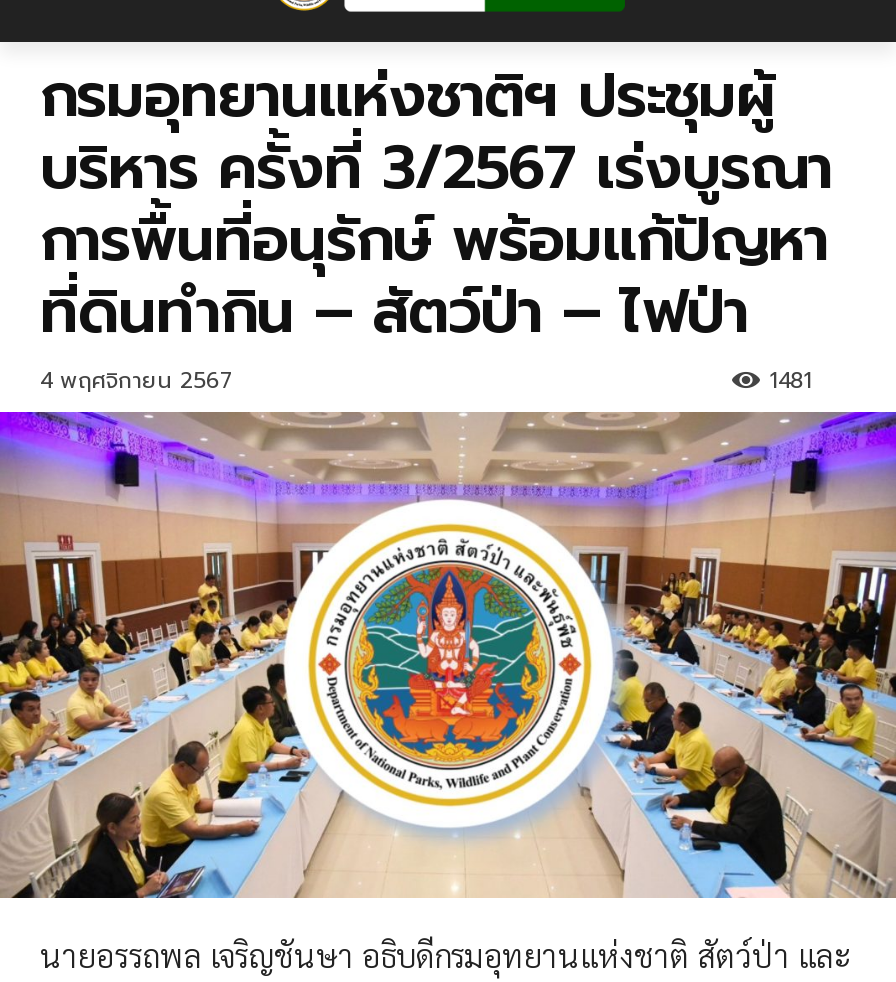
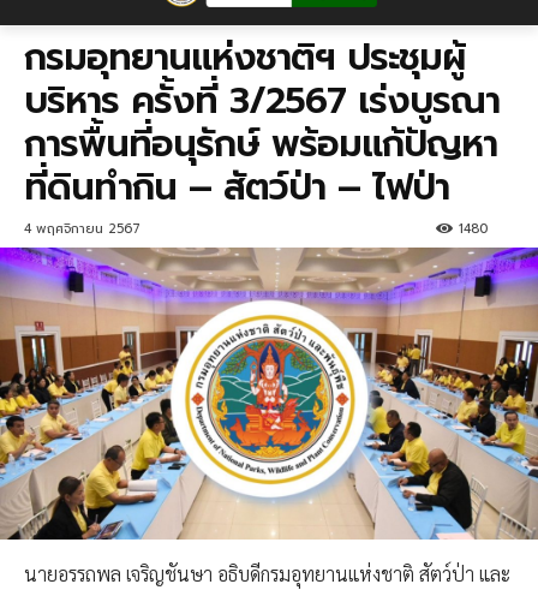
[770,364,812,398] 1481 -> [459,219,488,239] 1480

